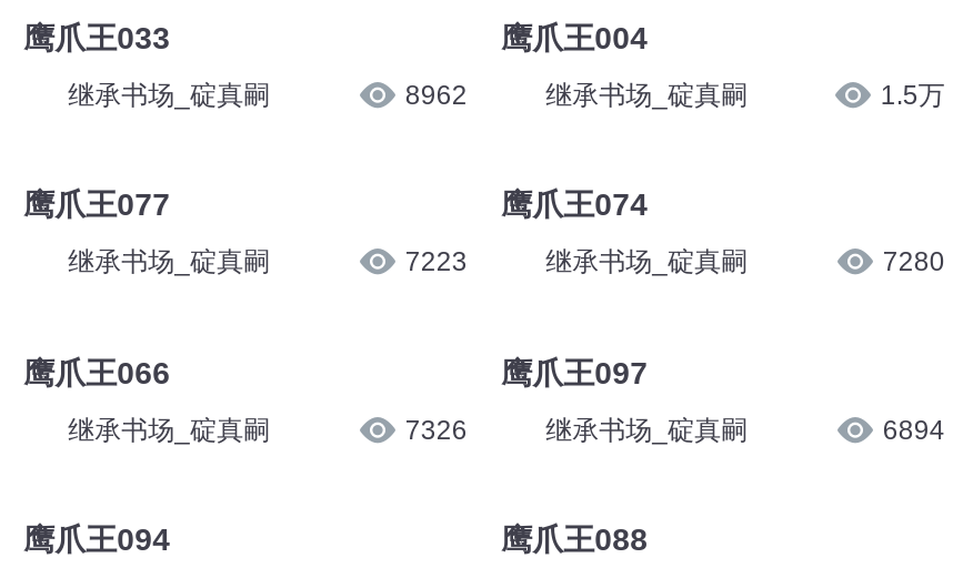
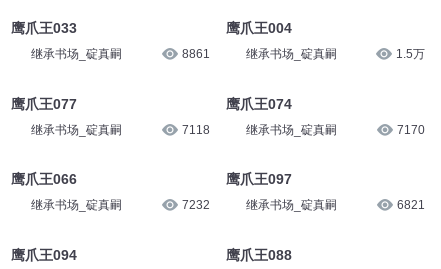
[405,79,467,110] 8962 -> [182,47,210,61] 8861
[405,247,467,278] 7223 -> [182,123,210,137] 7118
[883,247,945,278] 7280 -> [397,123,425,137] 7170
[405,414,467,446] 7326 -> [182,198,210,212] 7232
[883,414,945,446] 6894 -> [397,198,425,212] 6821

